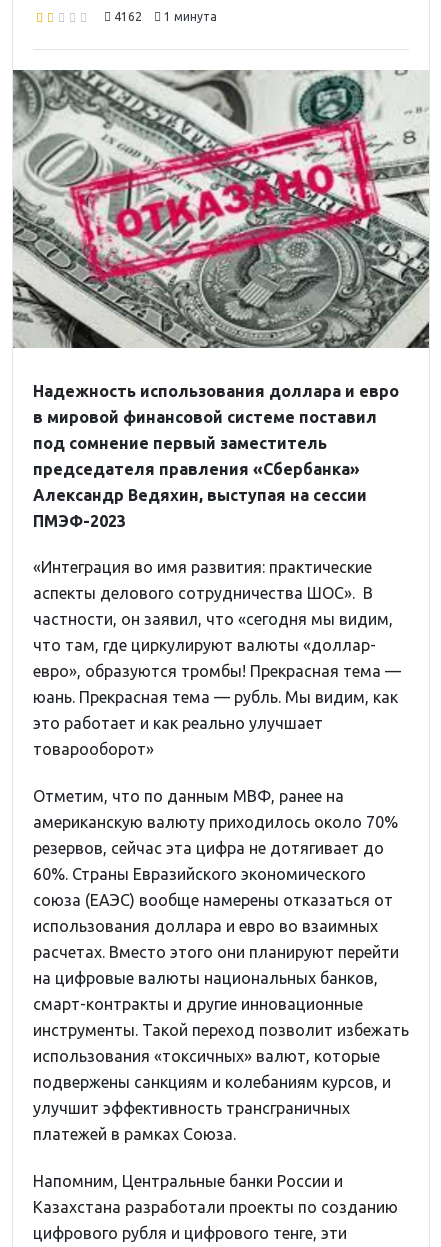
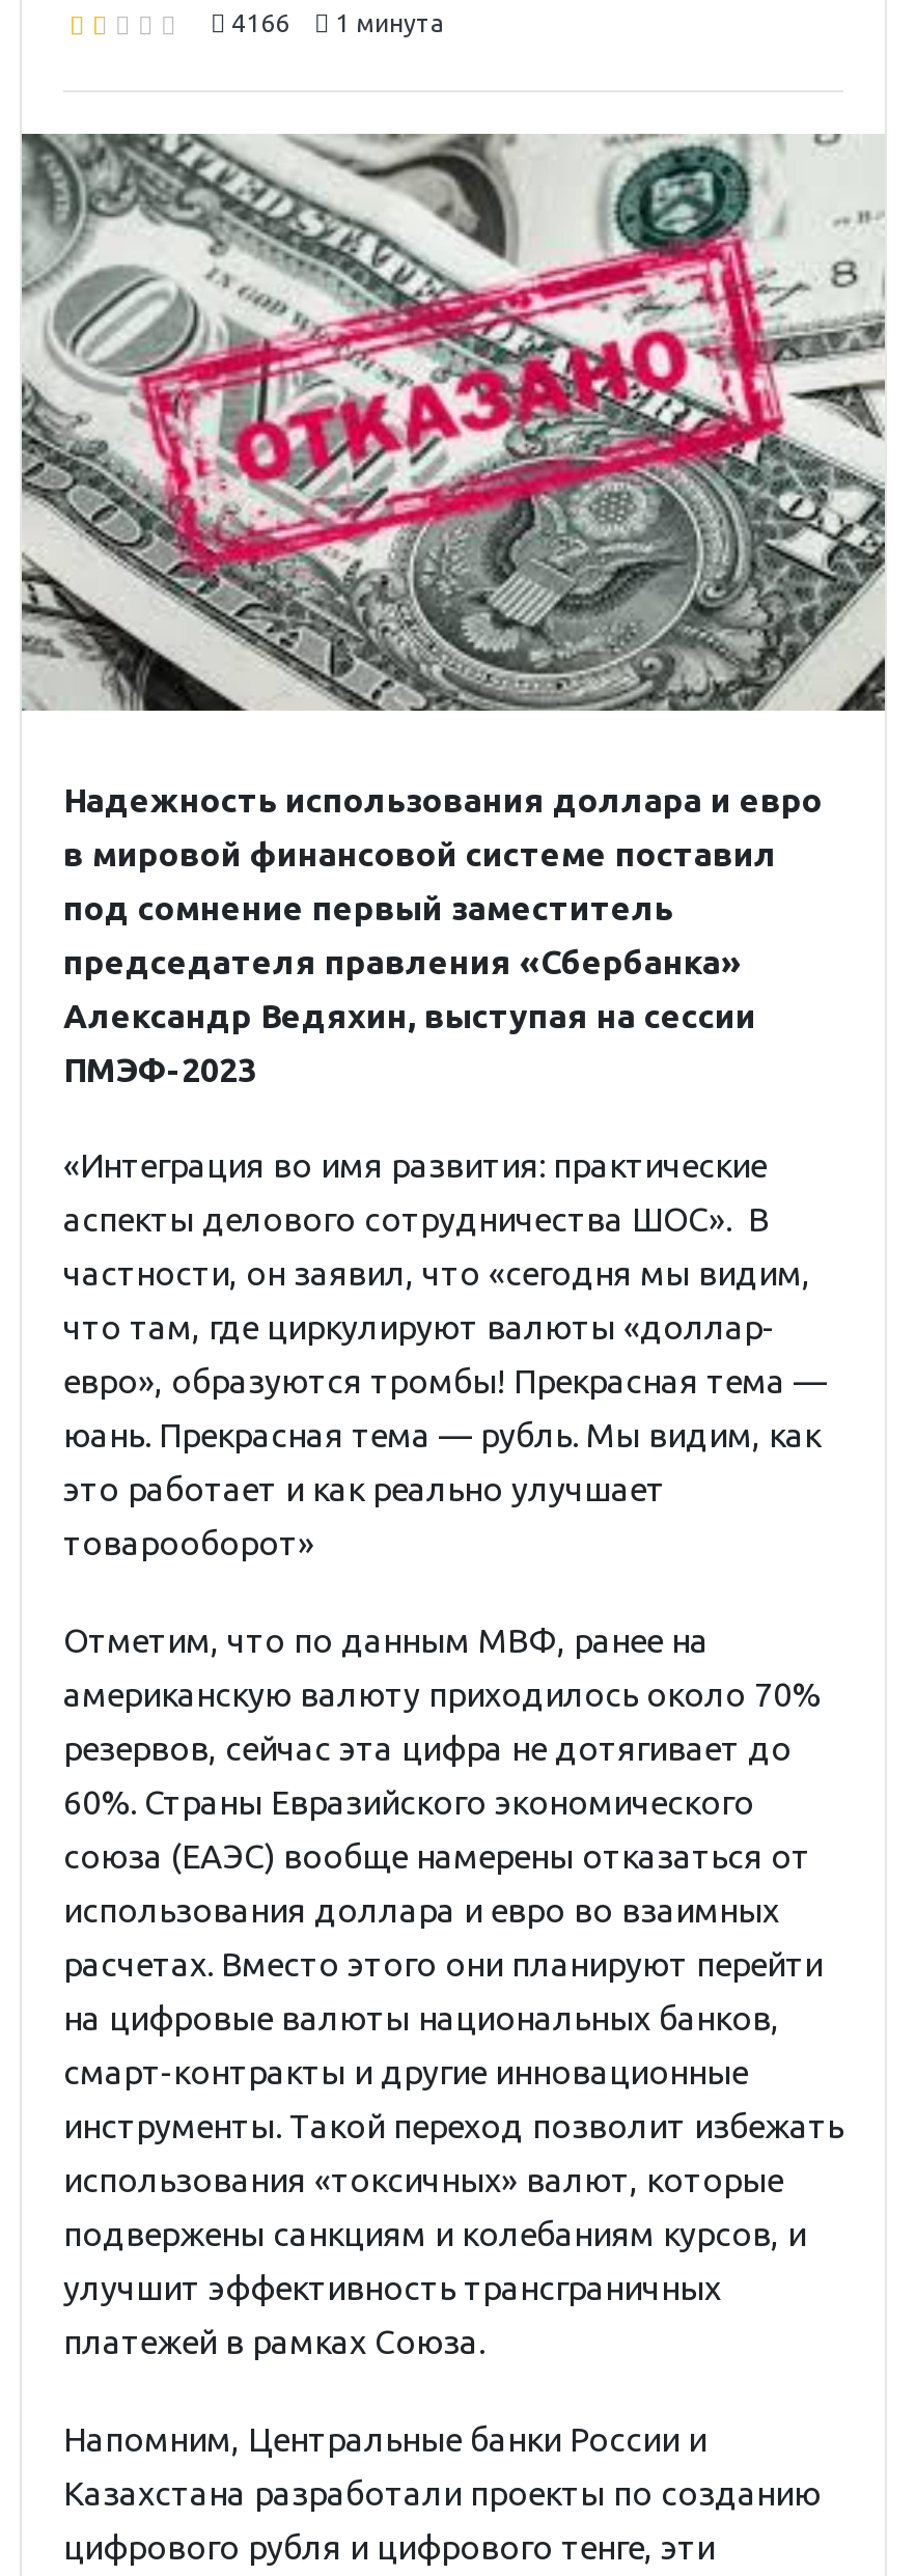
[111,10,142,23] 4162 -> [225,9,289,36] 4166

